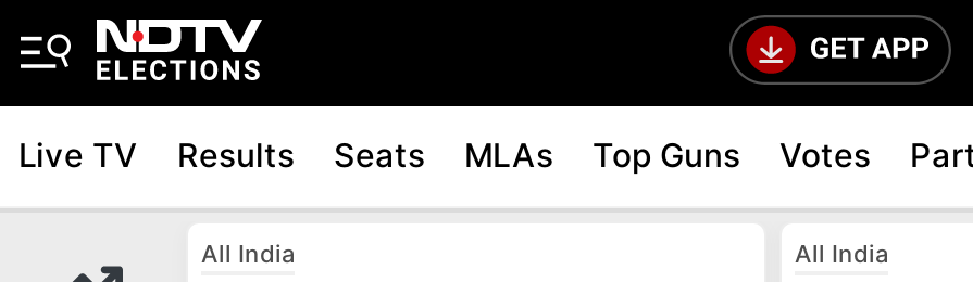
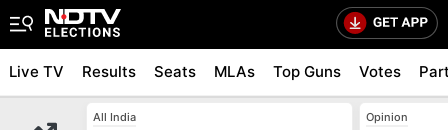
[795,239,888,269] All India -> [366,110,408,124] Opinion

